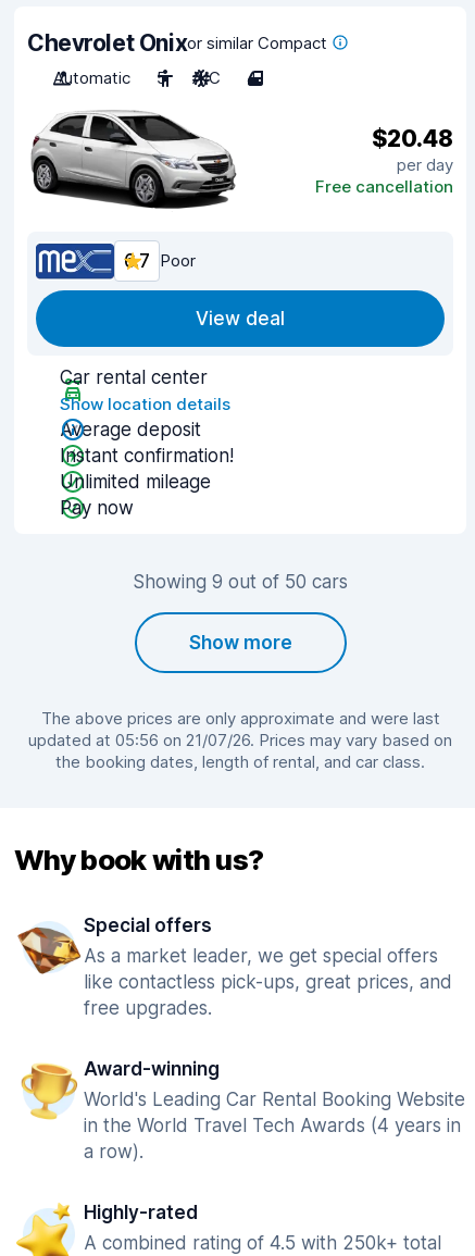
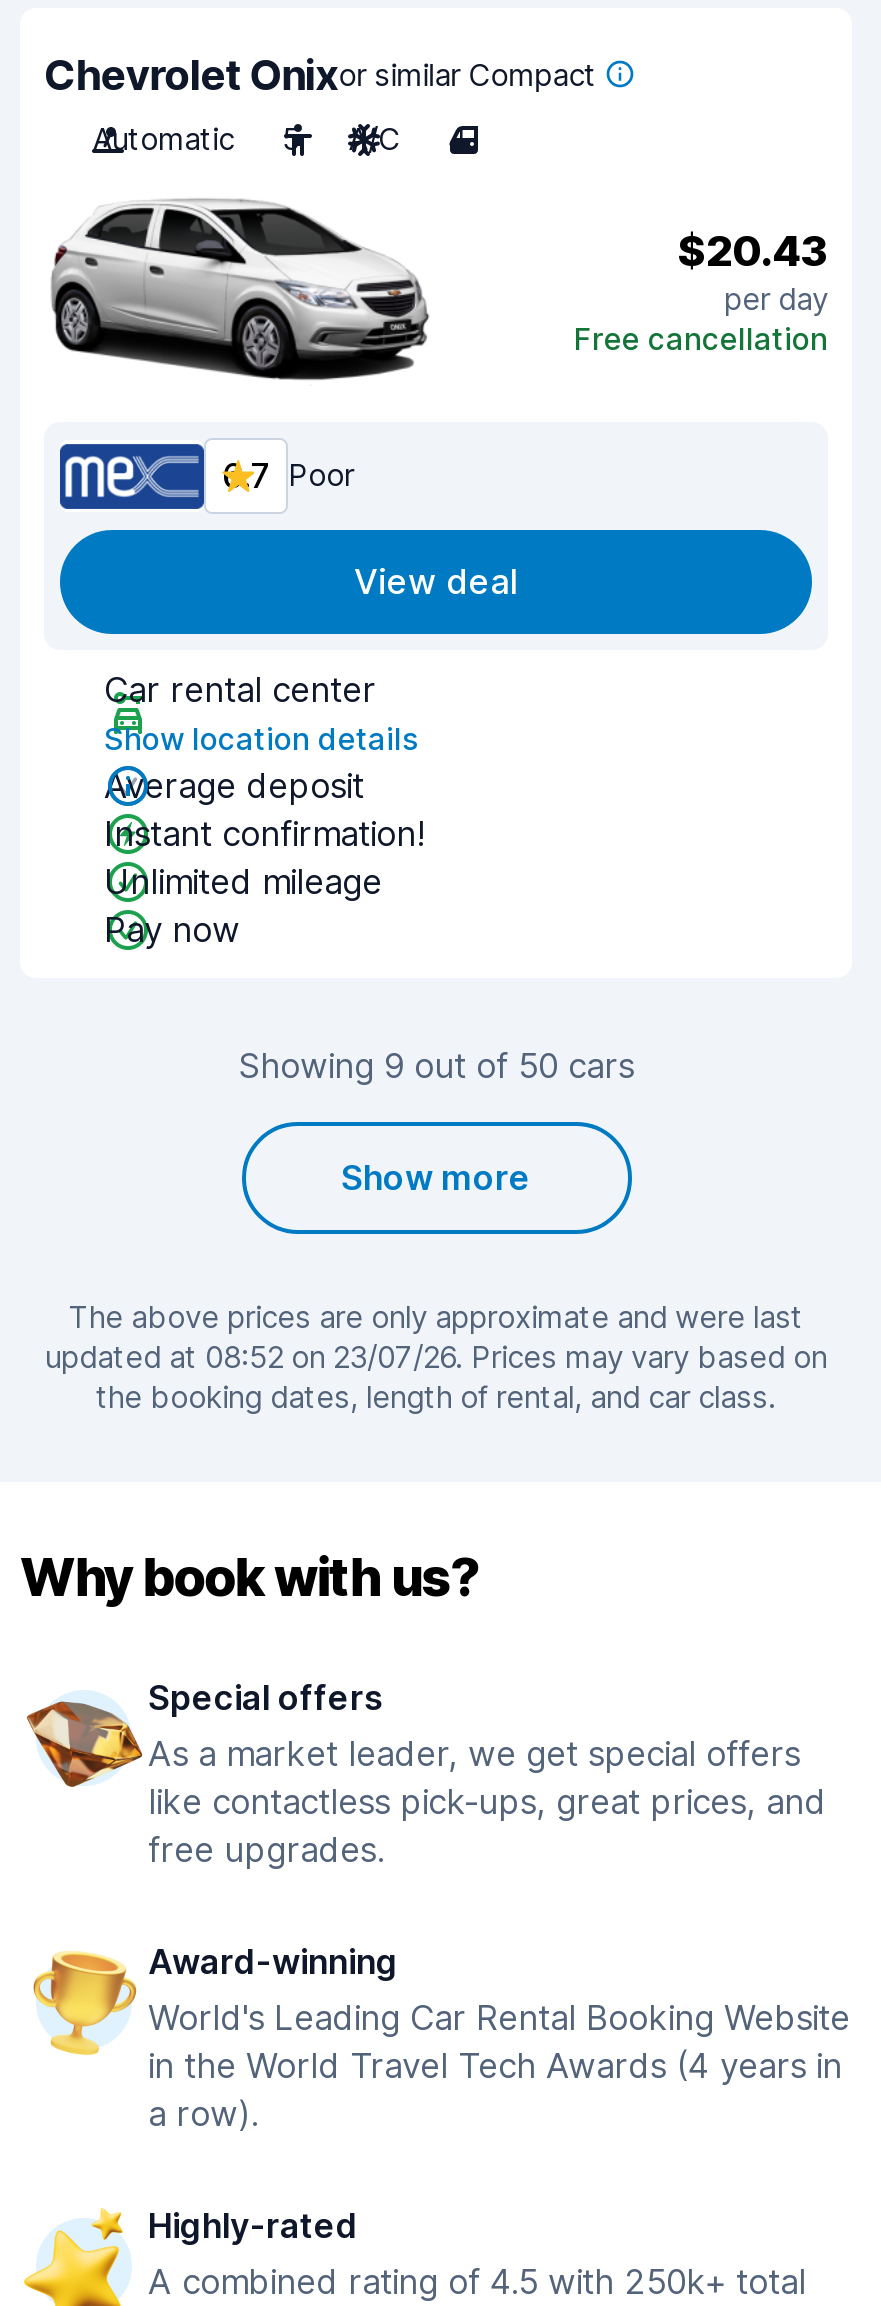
[372,125,453,152] $20.48 -> [678,225,828,275] $20.43
[28,730,452,750] updated at 05:56 on 21/07/26. Prices may vary based on -> [45,1338,827,1376] updated at 08:52 on 23/07/26. Prices may vary based on

